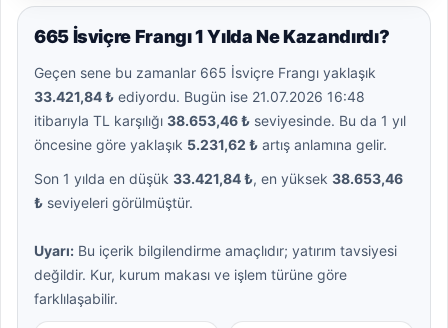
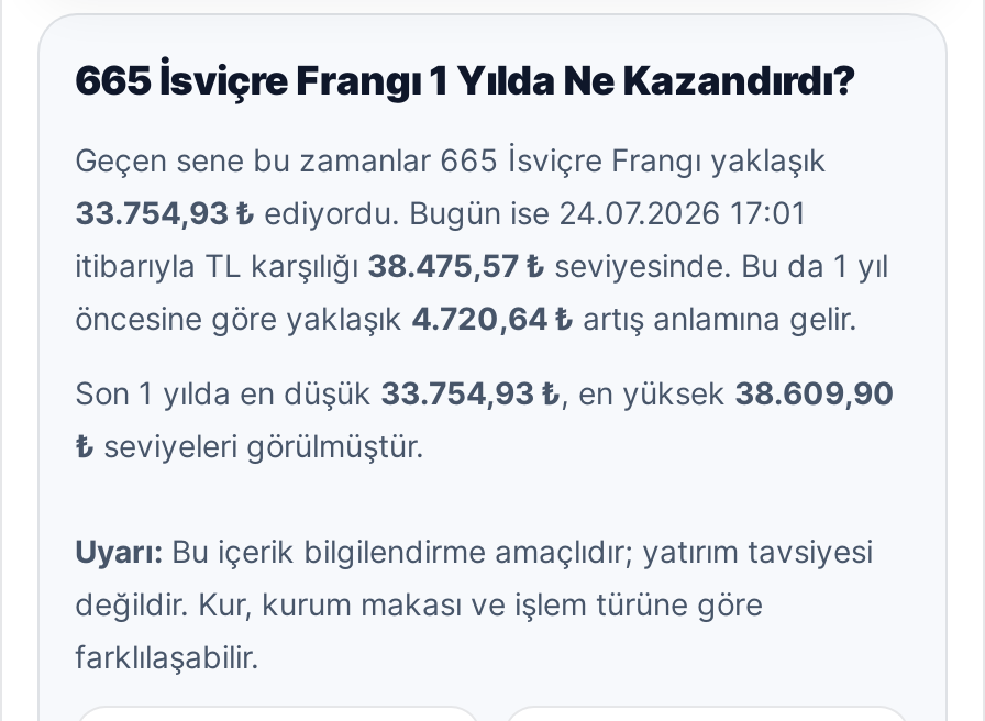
[34,88,365,105] 33.421,84 ₺ ediyordu. Bugün ise 21.07.2026 16:48 -> [75,193,807,231] 33.754,93 ₺ ediyordu. Bugün ise 24.07.2026 17:01
[34,112,406,129] itibarıyla TL karşılığı 38.653,46 ₺ seviyesinde. Bu da 1 yıl -> [75,246,888,284] itibarıyla TL karşılığı 38.475,57 ₺ seviyesinde. Bu da 1 yıl
[34,136,387,153] öncesine göre yaklaşık 5.231,62 ₺ artış anlamına gelir. -> [75,299,857,336] öncesine göre yaklaşık 4.720,64 ₺ artış anlamına gelir.
[34,170,403,187] Son 1 yılda en düşük 33.421,84 ₺, en yüksek 38.653,46 -> [75,374,895,411] Son 1 yılda en düşük 33.754,93 ₺, en yüksek 38.609,90

